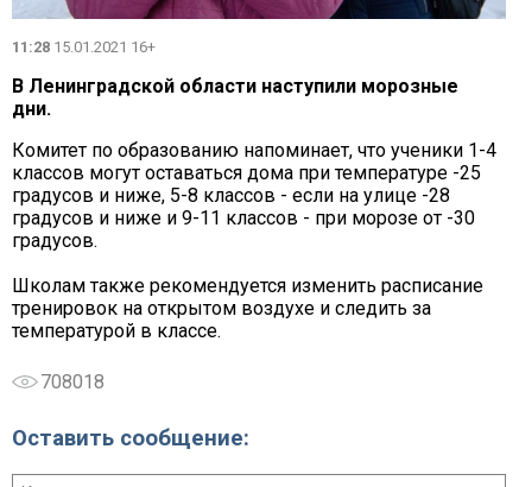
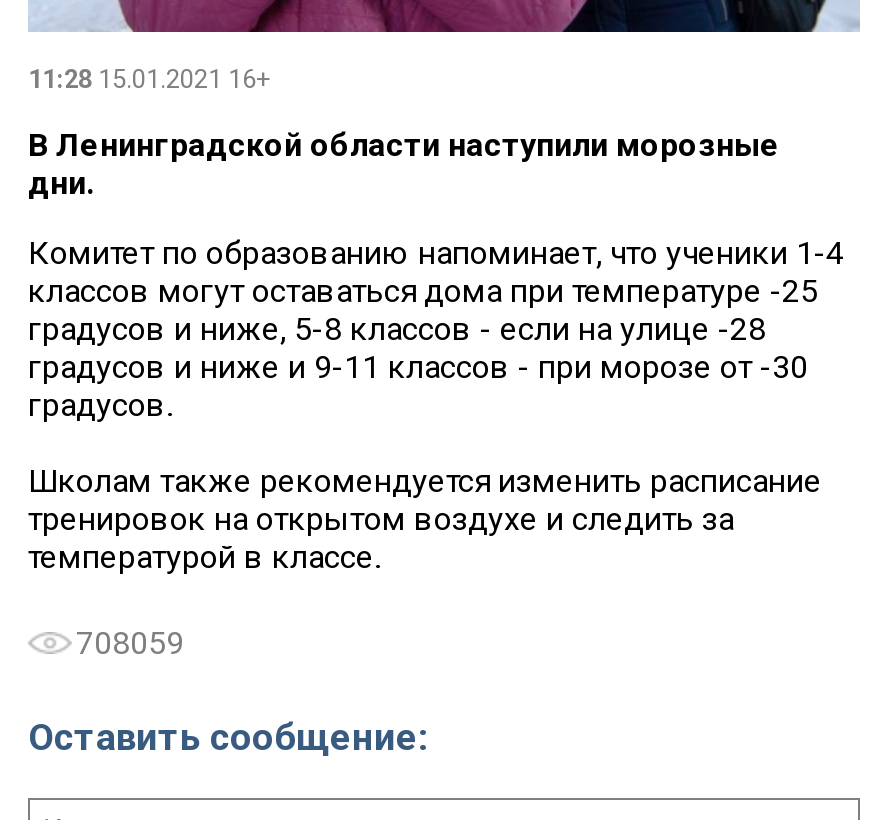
[40,371,105,394] 708018 -> [76,625,184,663] 708059

